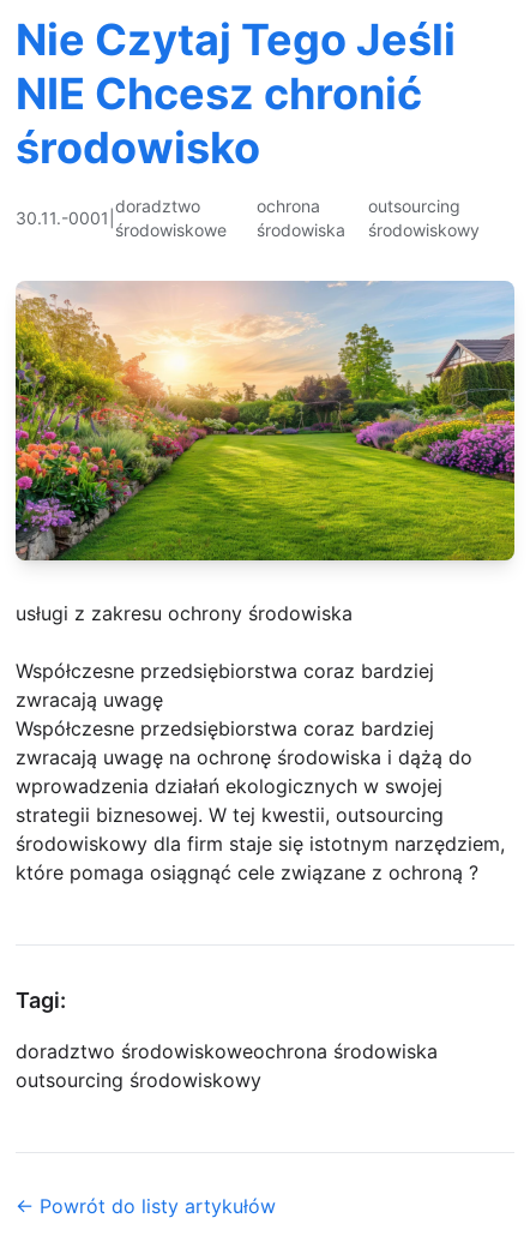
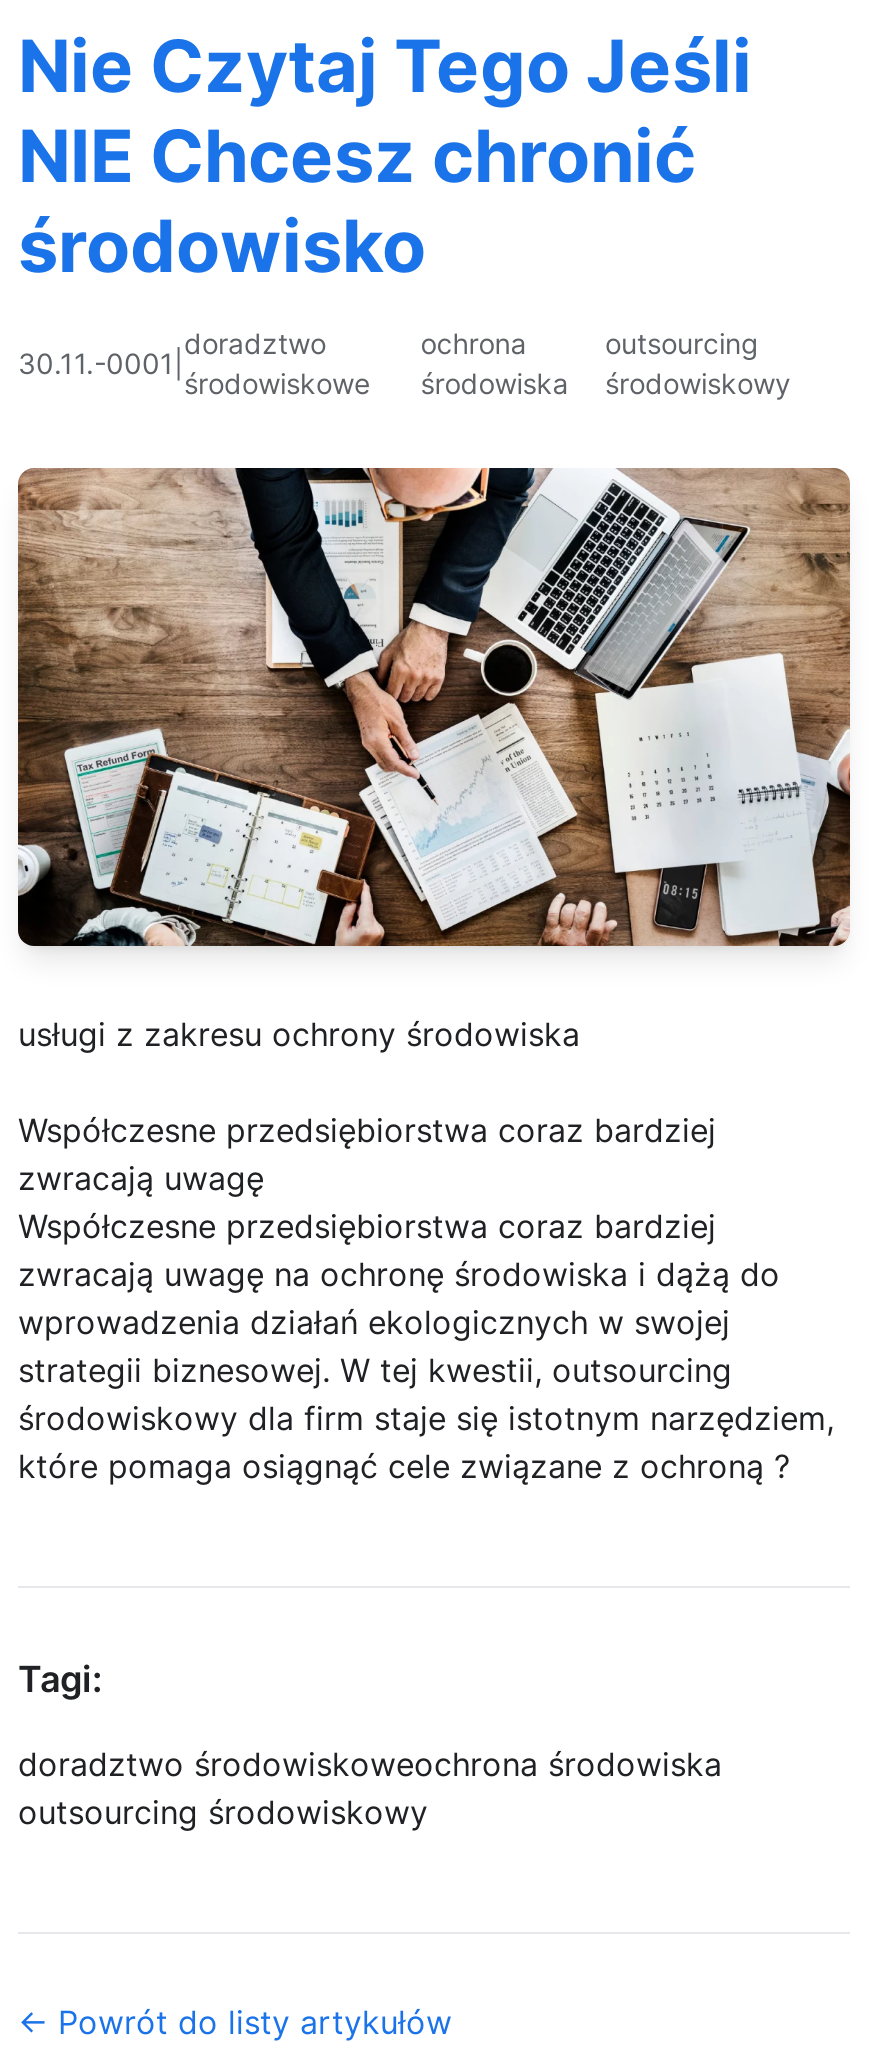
[14,281,516,562] [image] -> [16,466,852,948] [image]

